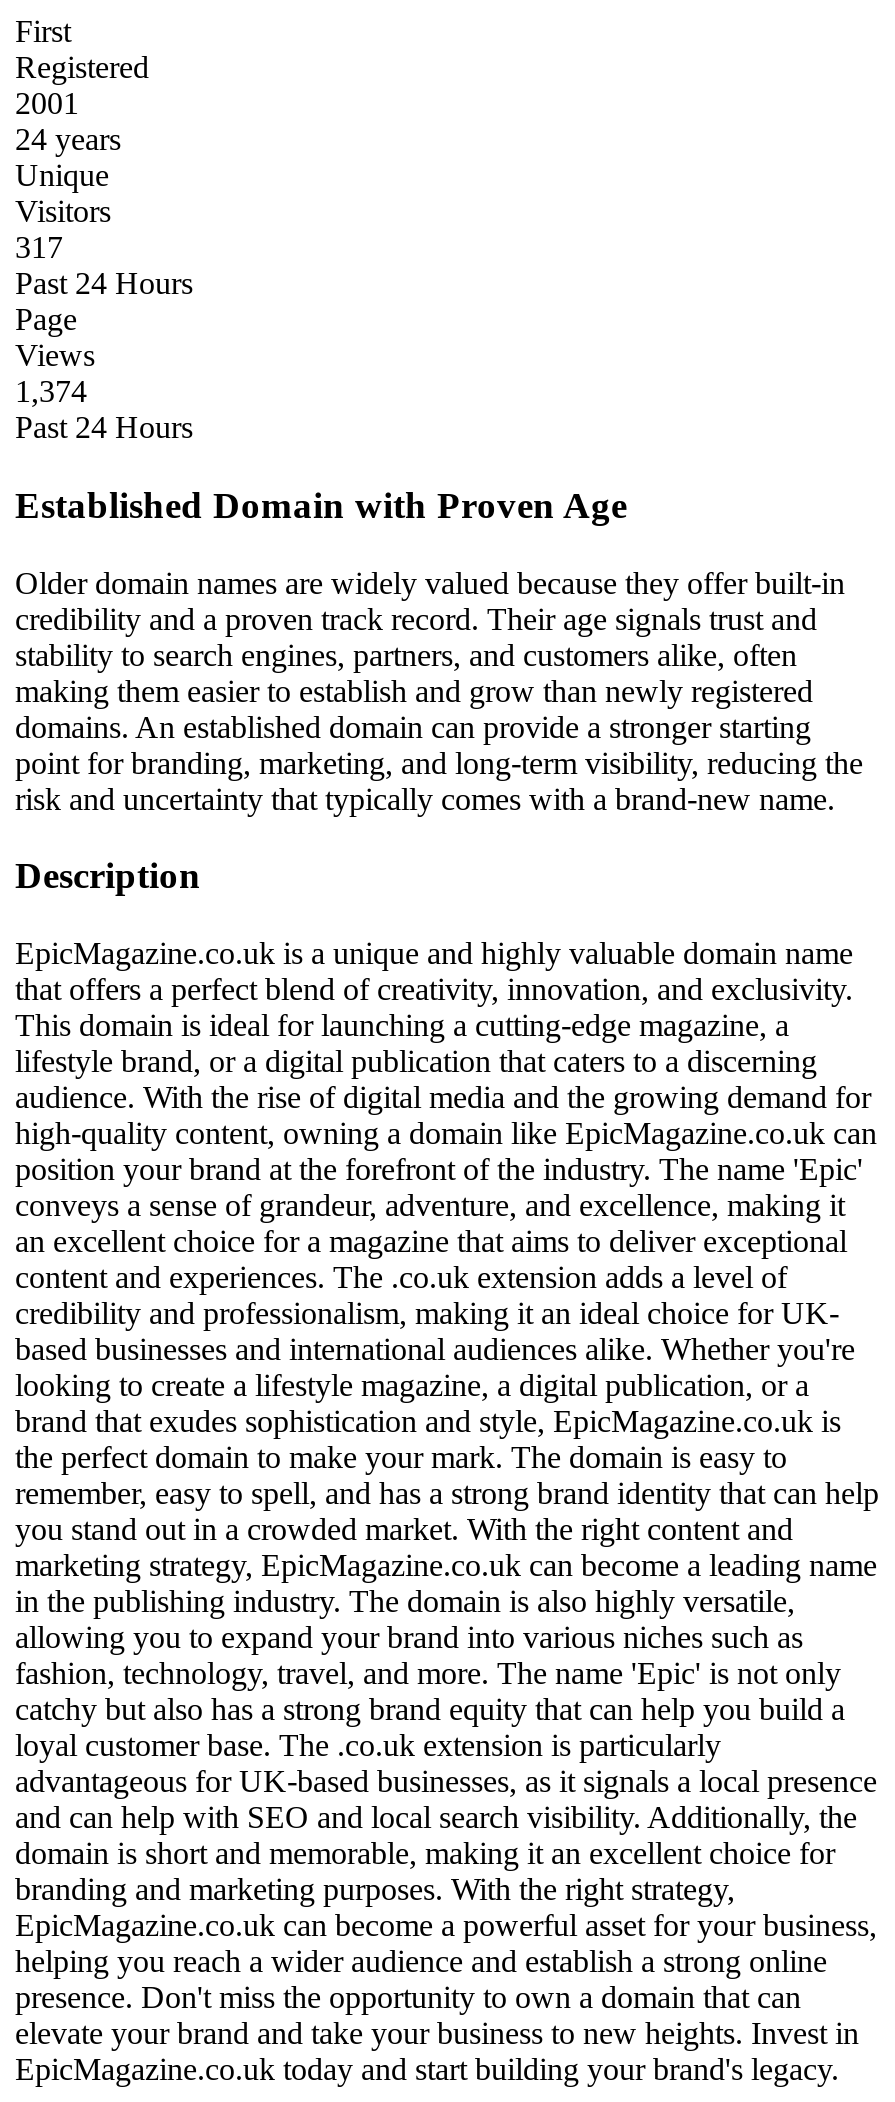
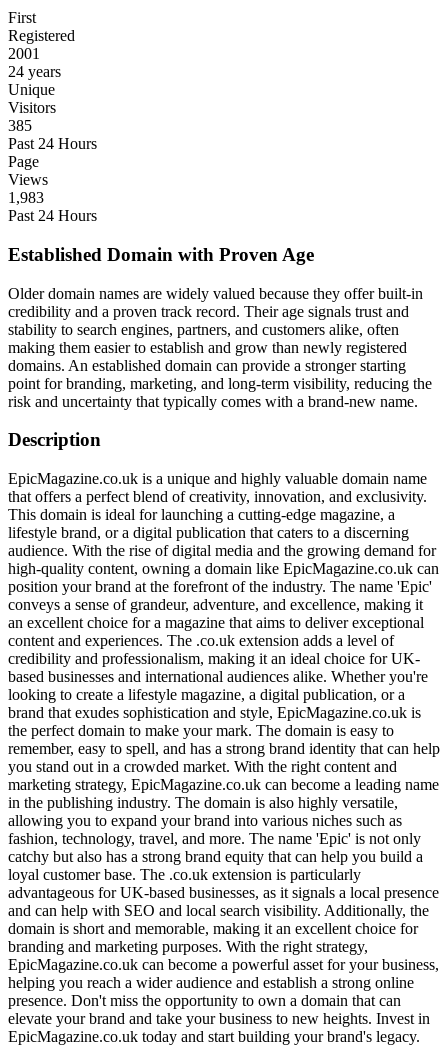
[15,230,63,264] 317 -> [8,117,32,134] 385
[15,374,87,408] 1,374 -> [8,189,44,206] 1,983

